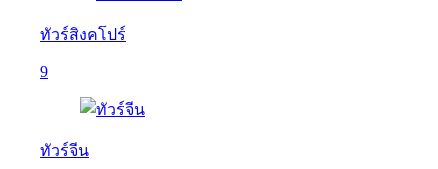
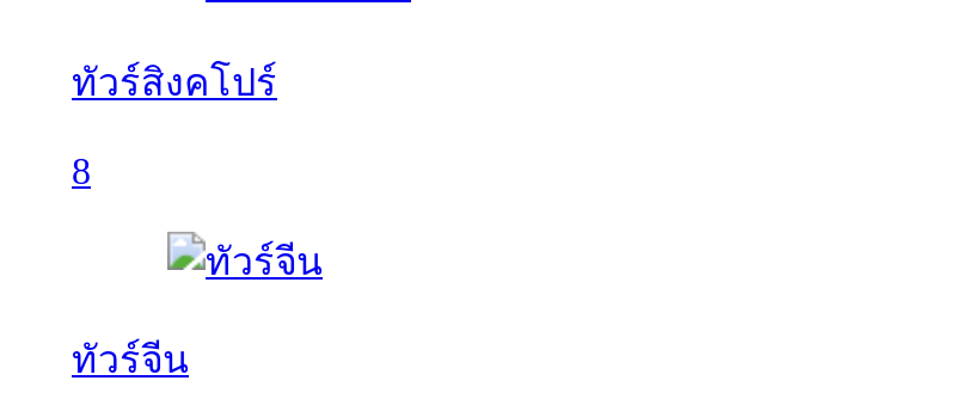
[40,63,48,80] 9 -> [72,151,91,191] 8

